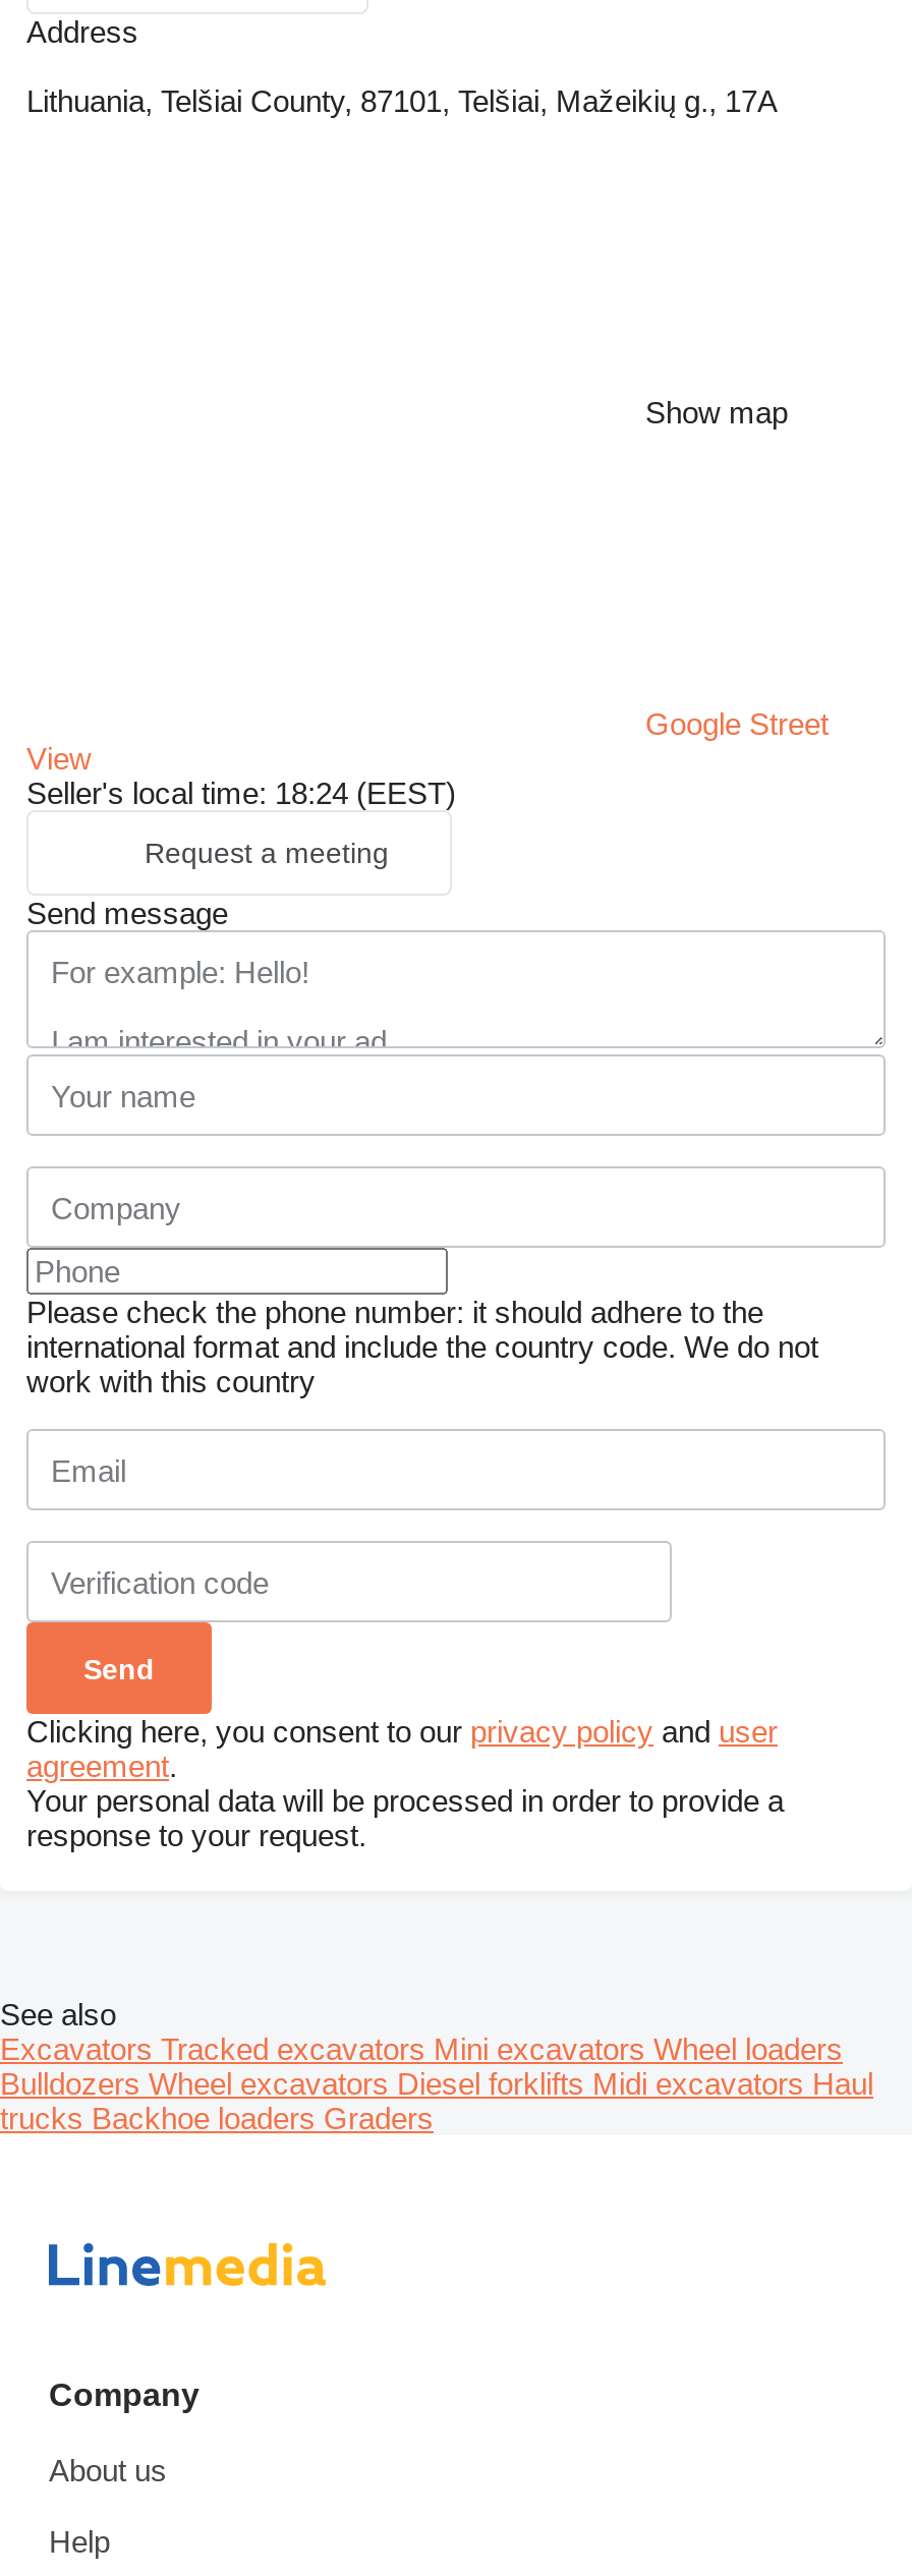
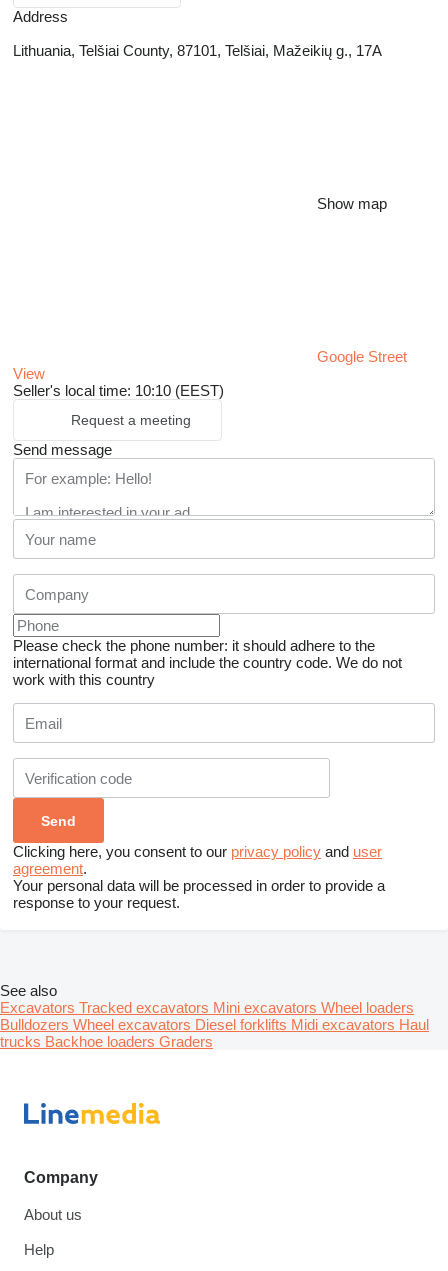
[26,776,456,811] Seller's local time: 18:24 (EEST) -> [13,382,224,399] Seller's local time: 10:10 (EEST)

